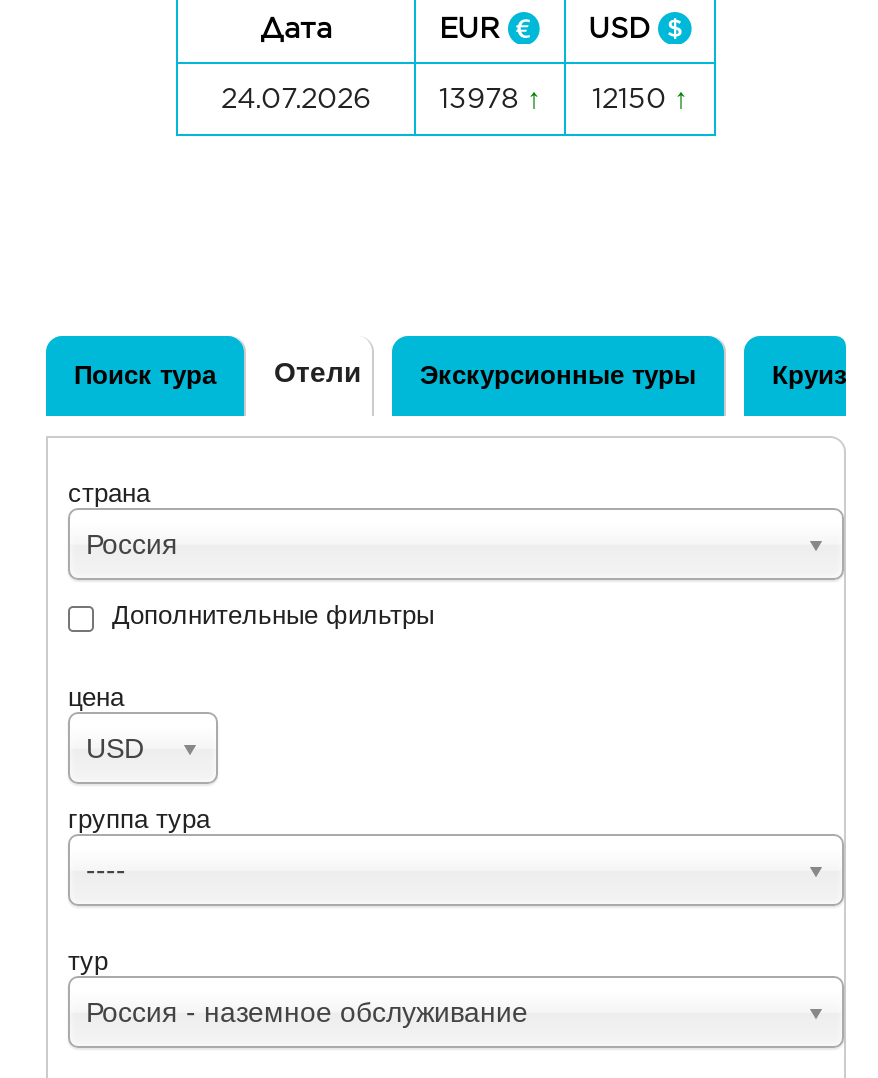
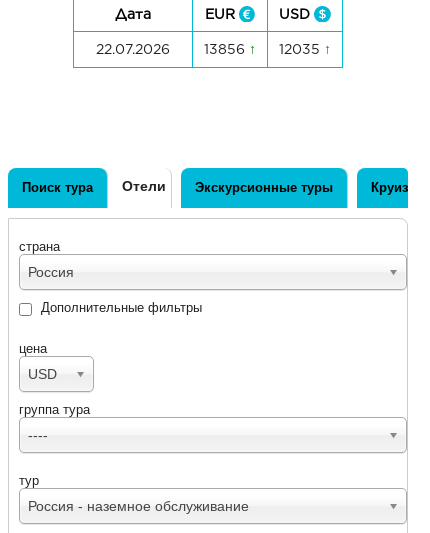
[221,83,371,115] 24.07.2026 -> [96,41,170,57] 22.07.2026
[439,83,527,115] 13978 -> [204,41,249,57] 13856
[592,83,674,115] 12150 -> [279,41,324,57] 12035

